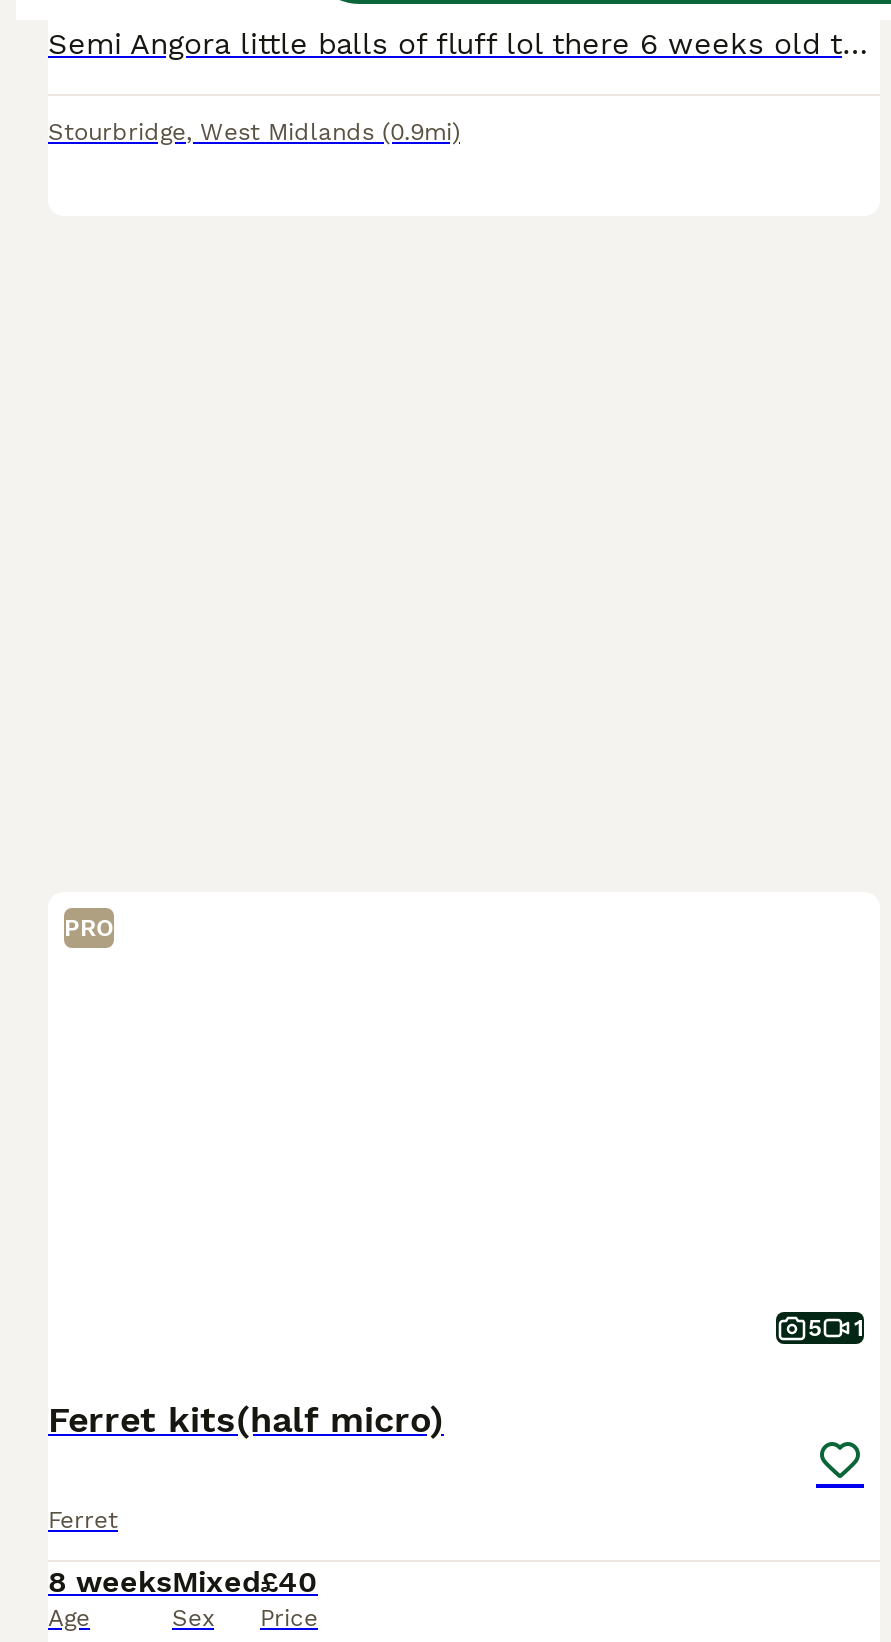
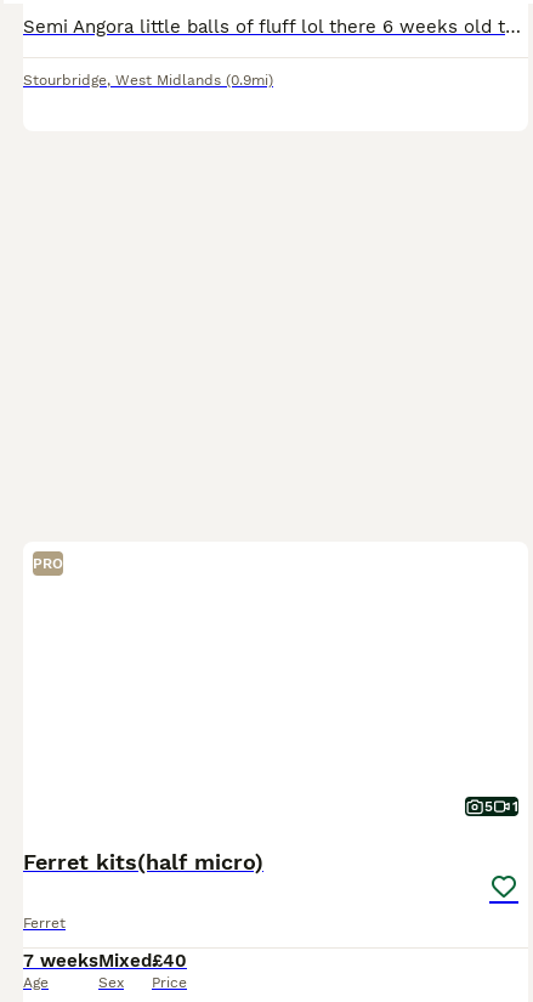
[48,1564,318,1600] 8 weeks Mixed £40 -> [23,950,187,972] 7 weeks Mixed £40

